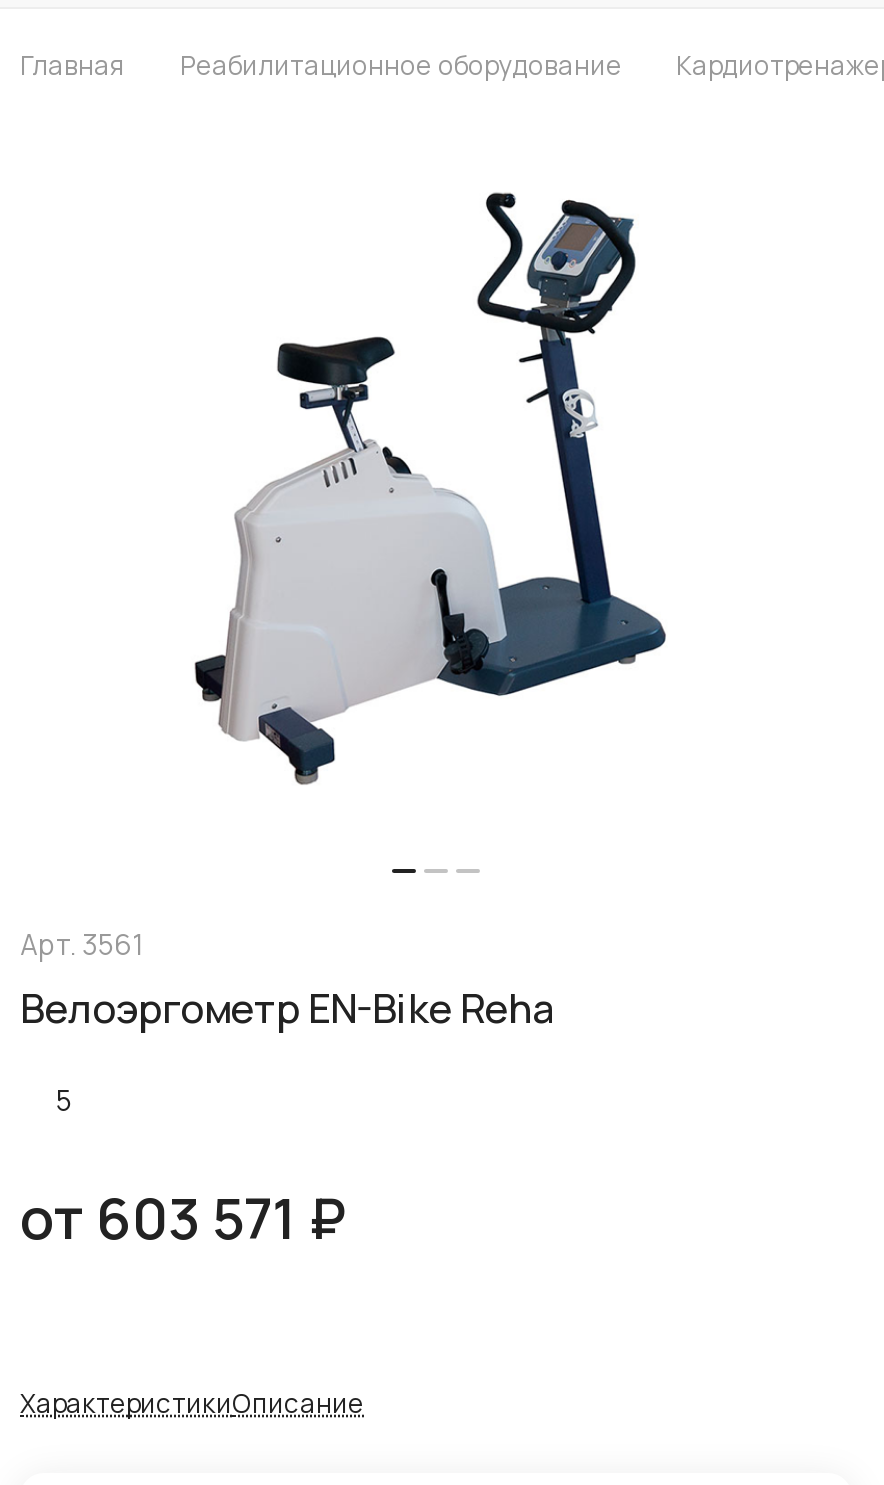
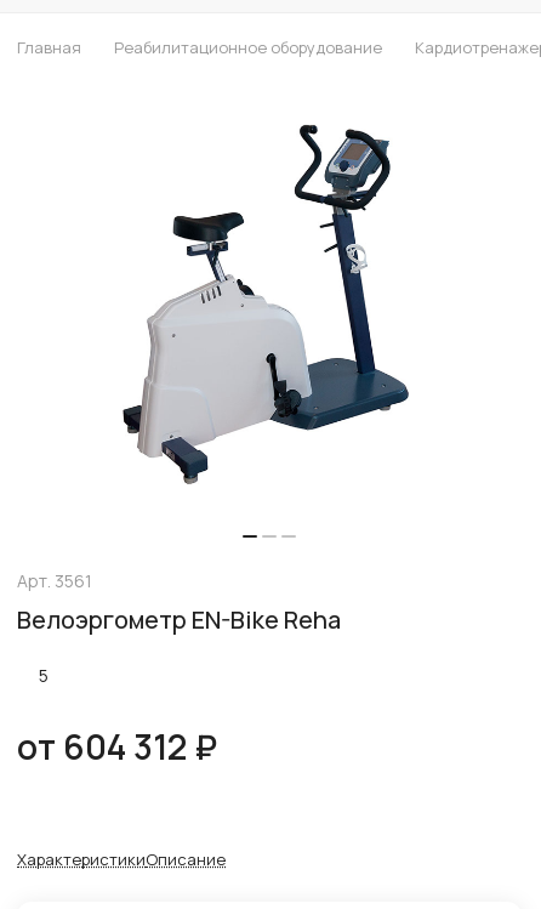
[20,1180,346,1256] от 603 571 ₽ -> [17,724,217,770] от 604 312 ₽

